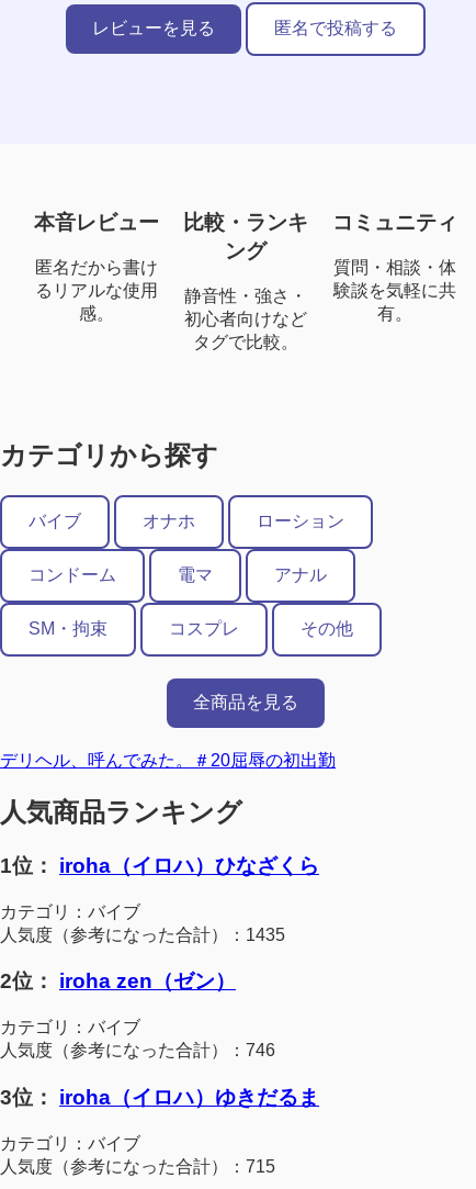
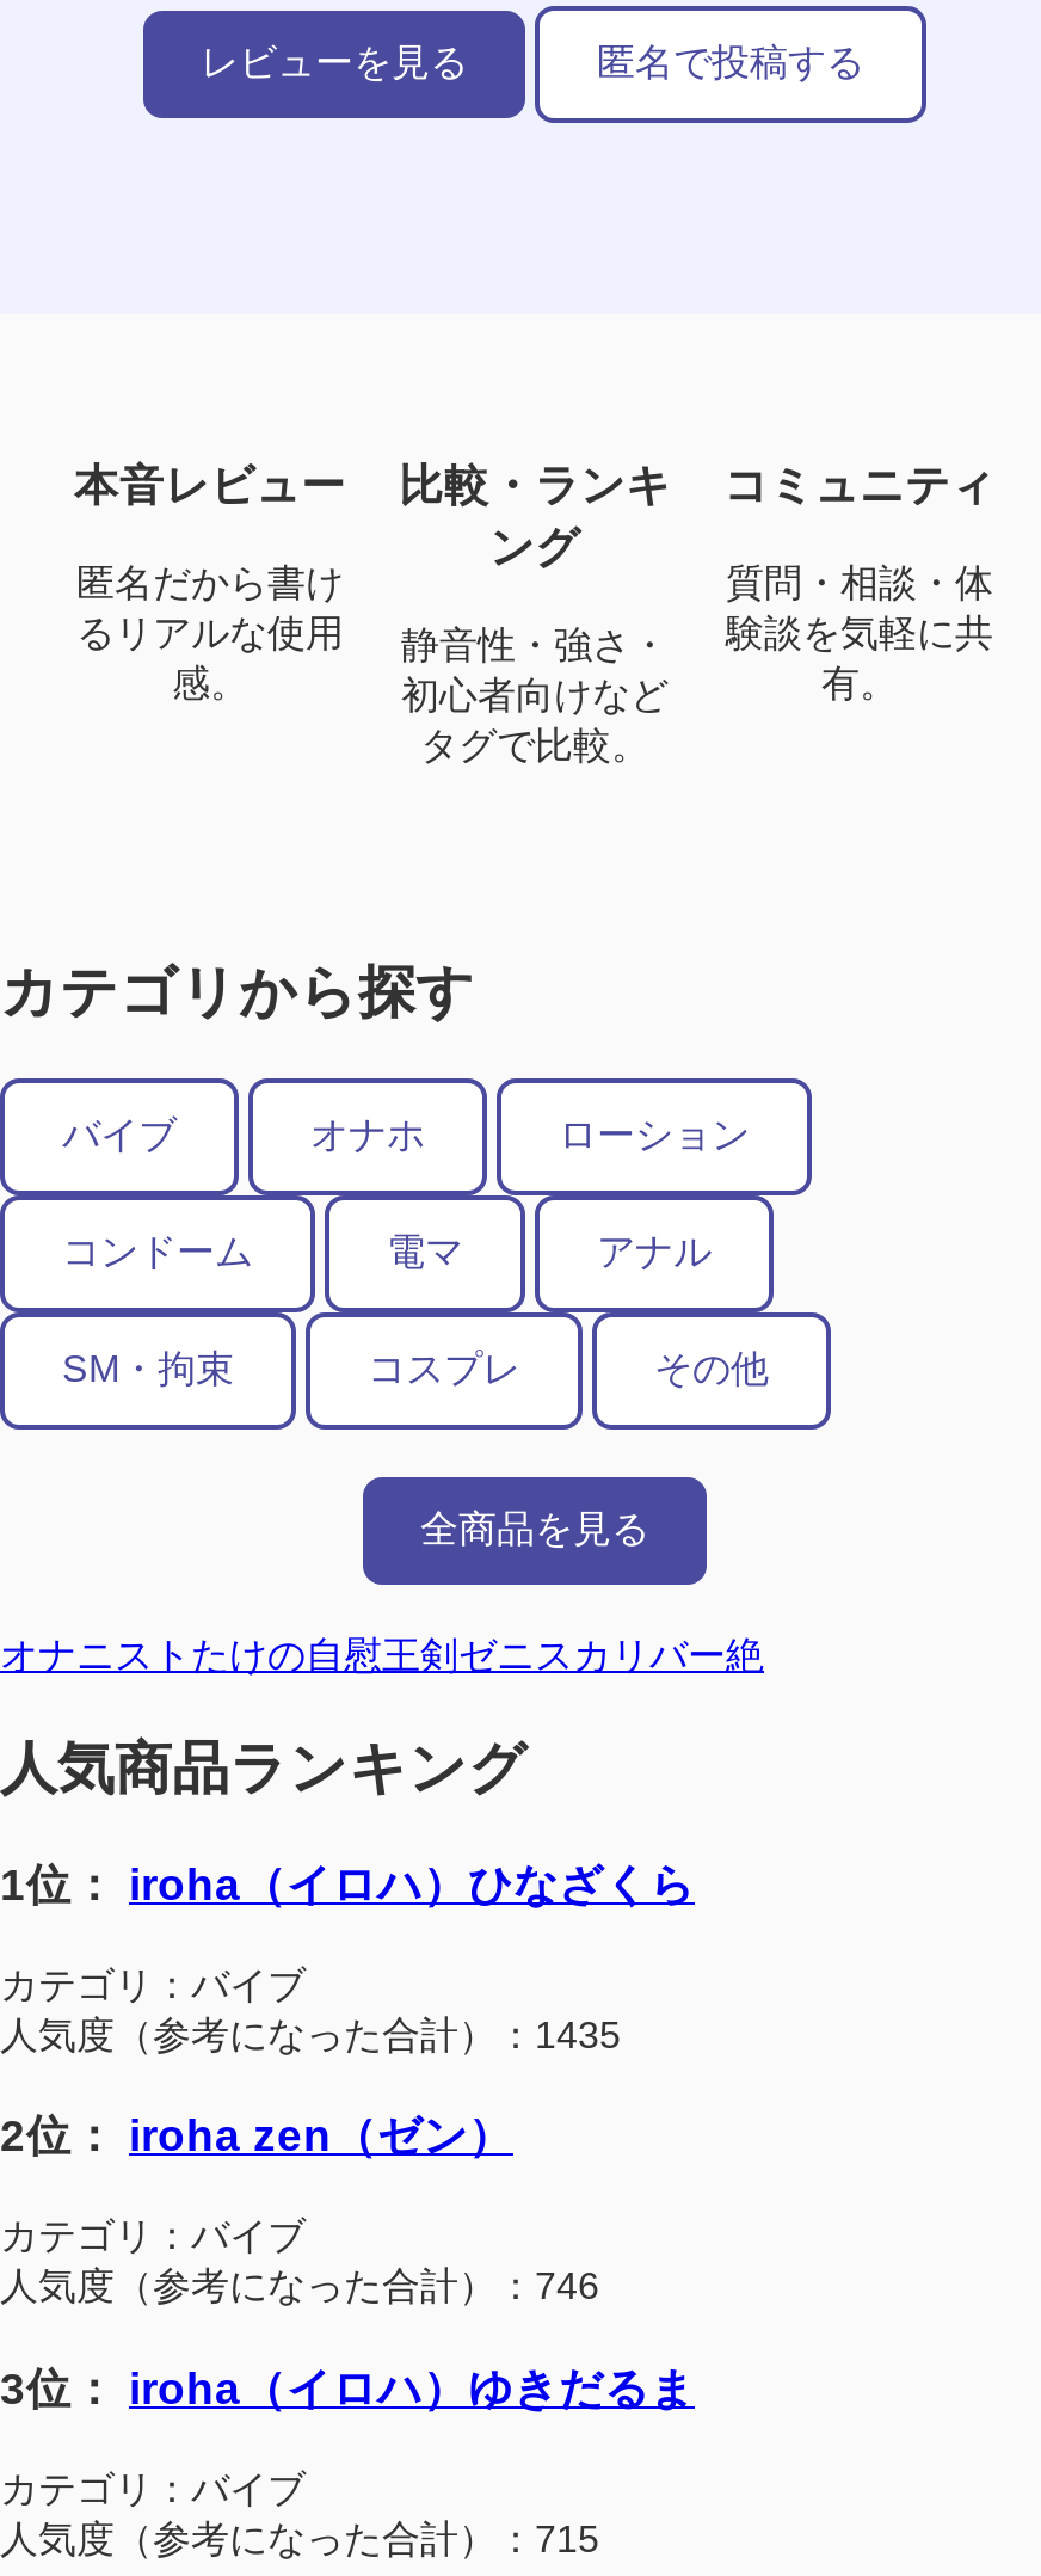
[0,751,336,770] デリヘル、呼んでみた。＃20屈辱の初出勤 -> [0,1635,764,1676] オナニストたけの自慰王剣ゼニスカリバー絶

